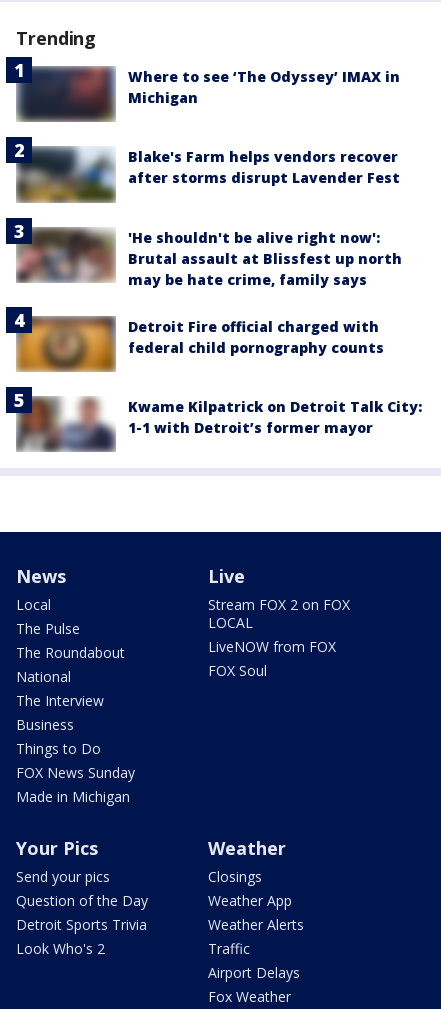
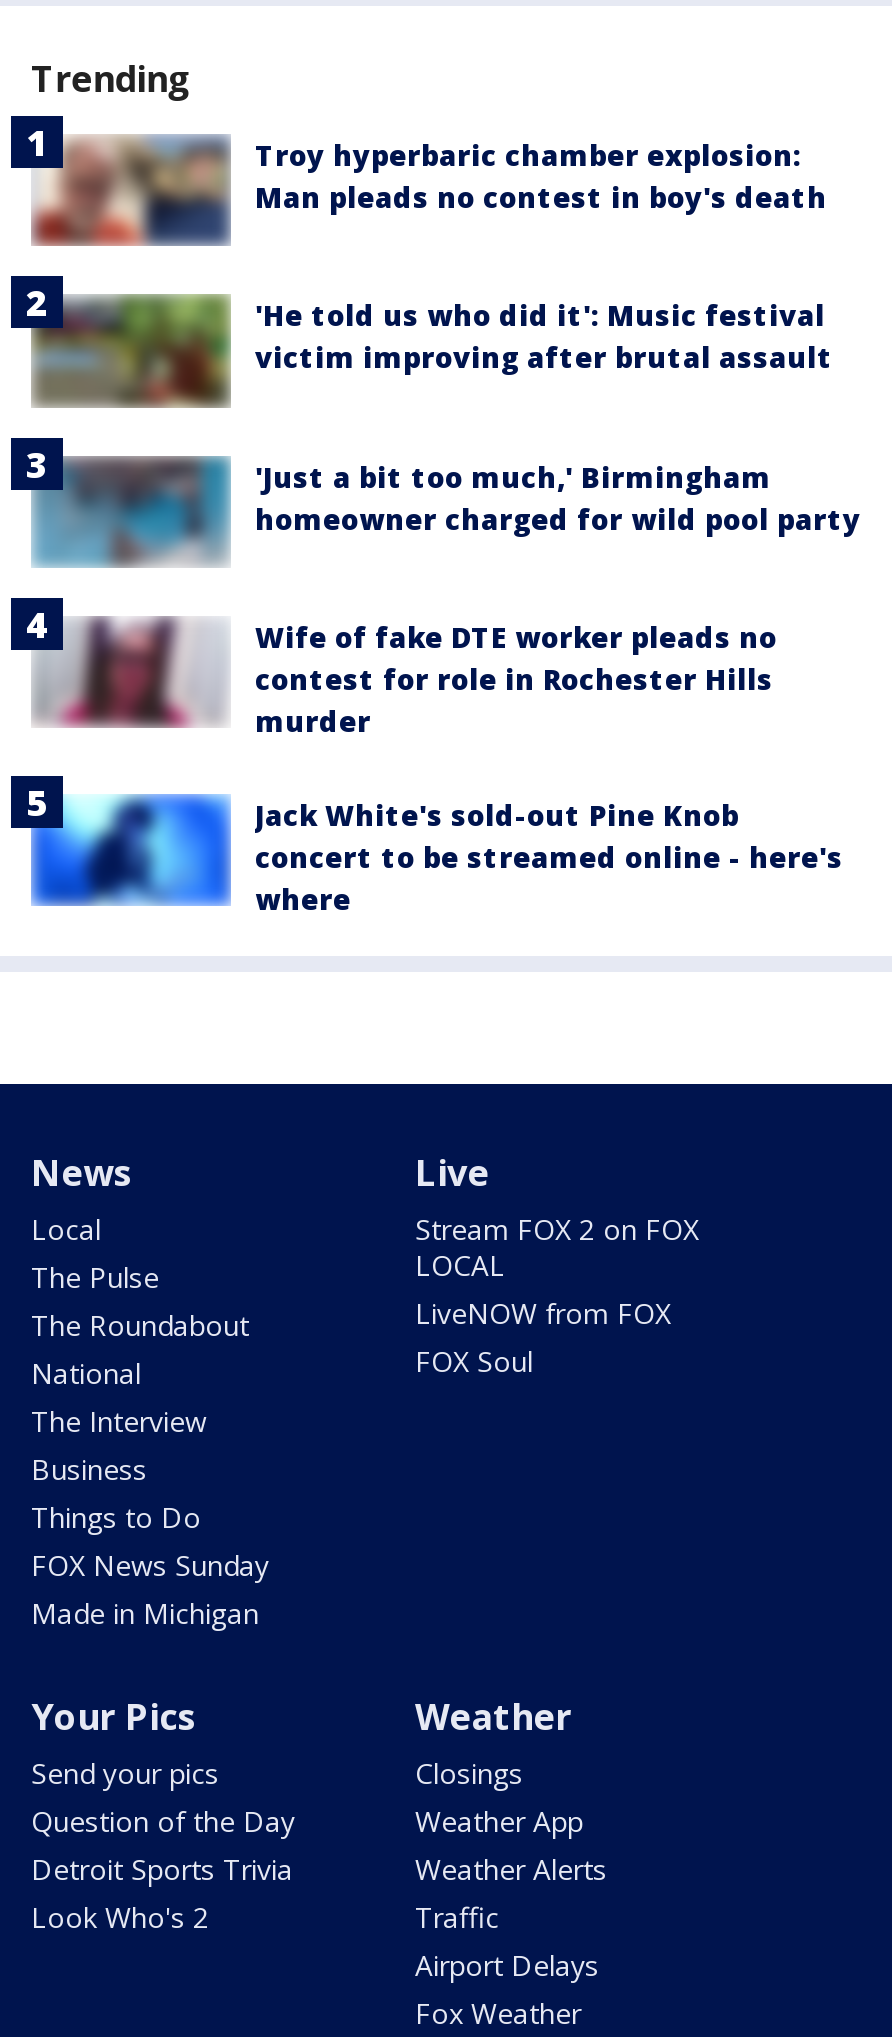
[16,66,400,122] [image] | Where to see ‘The Odyssey’ IMAX in | Michigan -> [31,134,827,246] [image] | Troy hyperbaric chamber explosion: | Man pleads no contest in boy's death
[18,146,400,202] [image] | Blake's Farm helps vendors recover | after storms disrupt Lavender Fest -> [37,290,833,408] [image] | 'He told us who did it': Music festival | victim improving after brutal assault
[16,228,402,289] [image] | 'He shouldn't be alive right now': | Brutal assault at Blissfest up north | may be hate crime, family says -> [31,456,861,568] [image] | 'Just a bit too much,' Birmingham | homeowner charged for wild pool party
[5,298,384,373] [image] | Detroit Fire official charged with | federal child pornography counts -> [9,596,777,746] [image] | Wife of fake DTE worker pleads no | contest for role in Rochester Hills | murder
[15,395,422,453] [image] | Kwame Kilpatrick on Detroit Talk City: | 1-1 with Detroit’s former mayor -> [31,792,843,918] [image] | Jack White's sold-out Pine Knob | concert to be streamed online - here's | where

